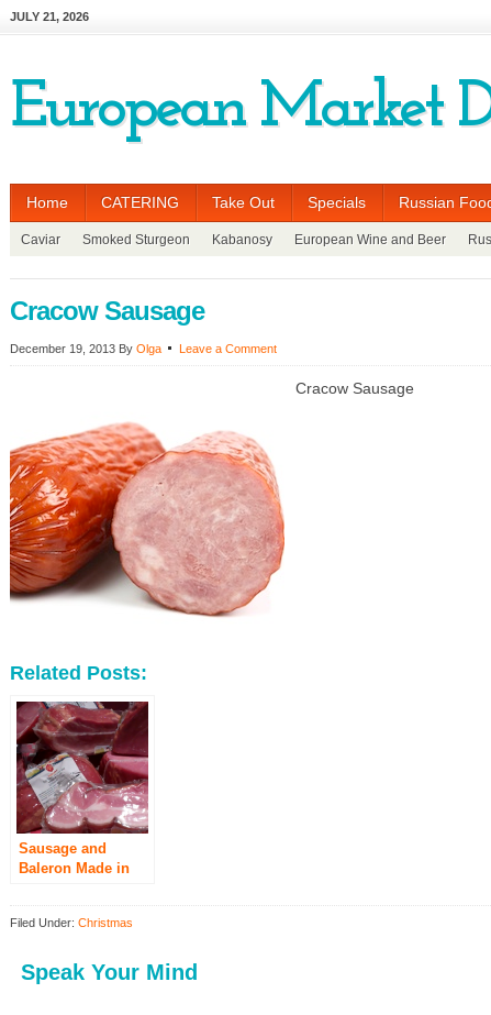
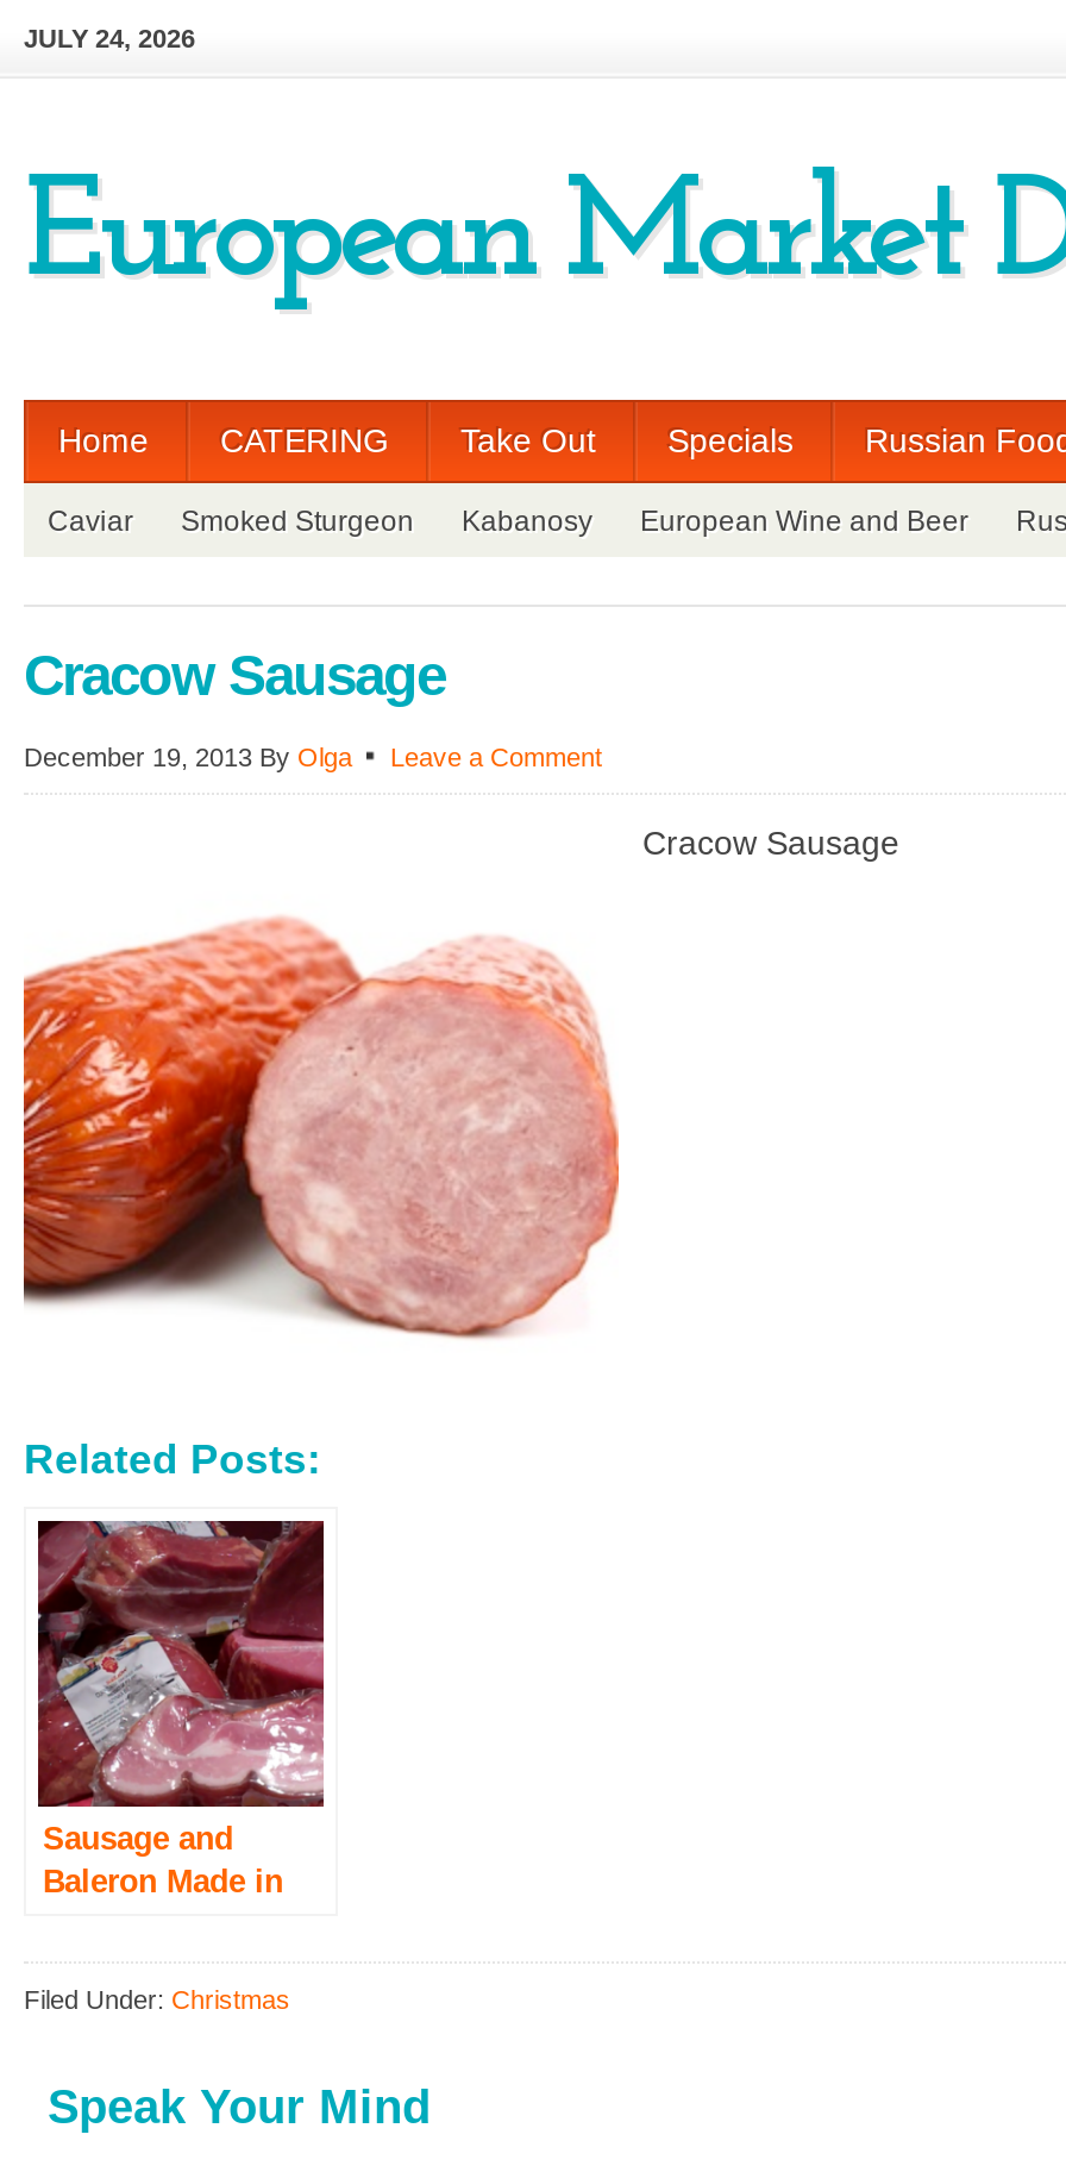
[10,10,89,23] JULY 21, 2026 -> [24,24,195,52] JULY 24, 2026

